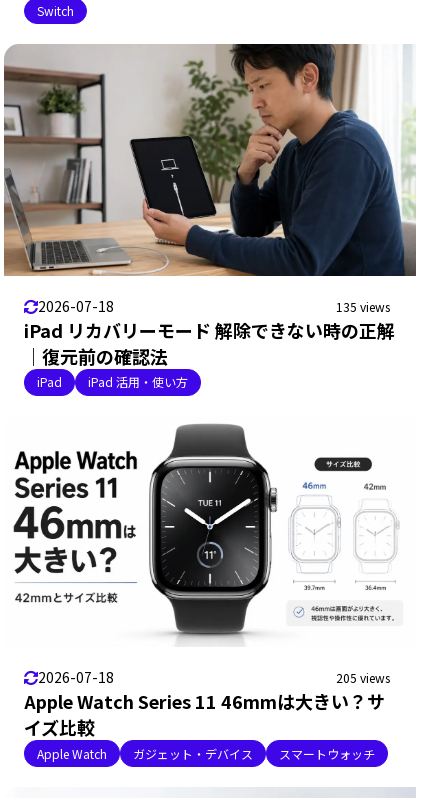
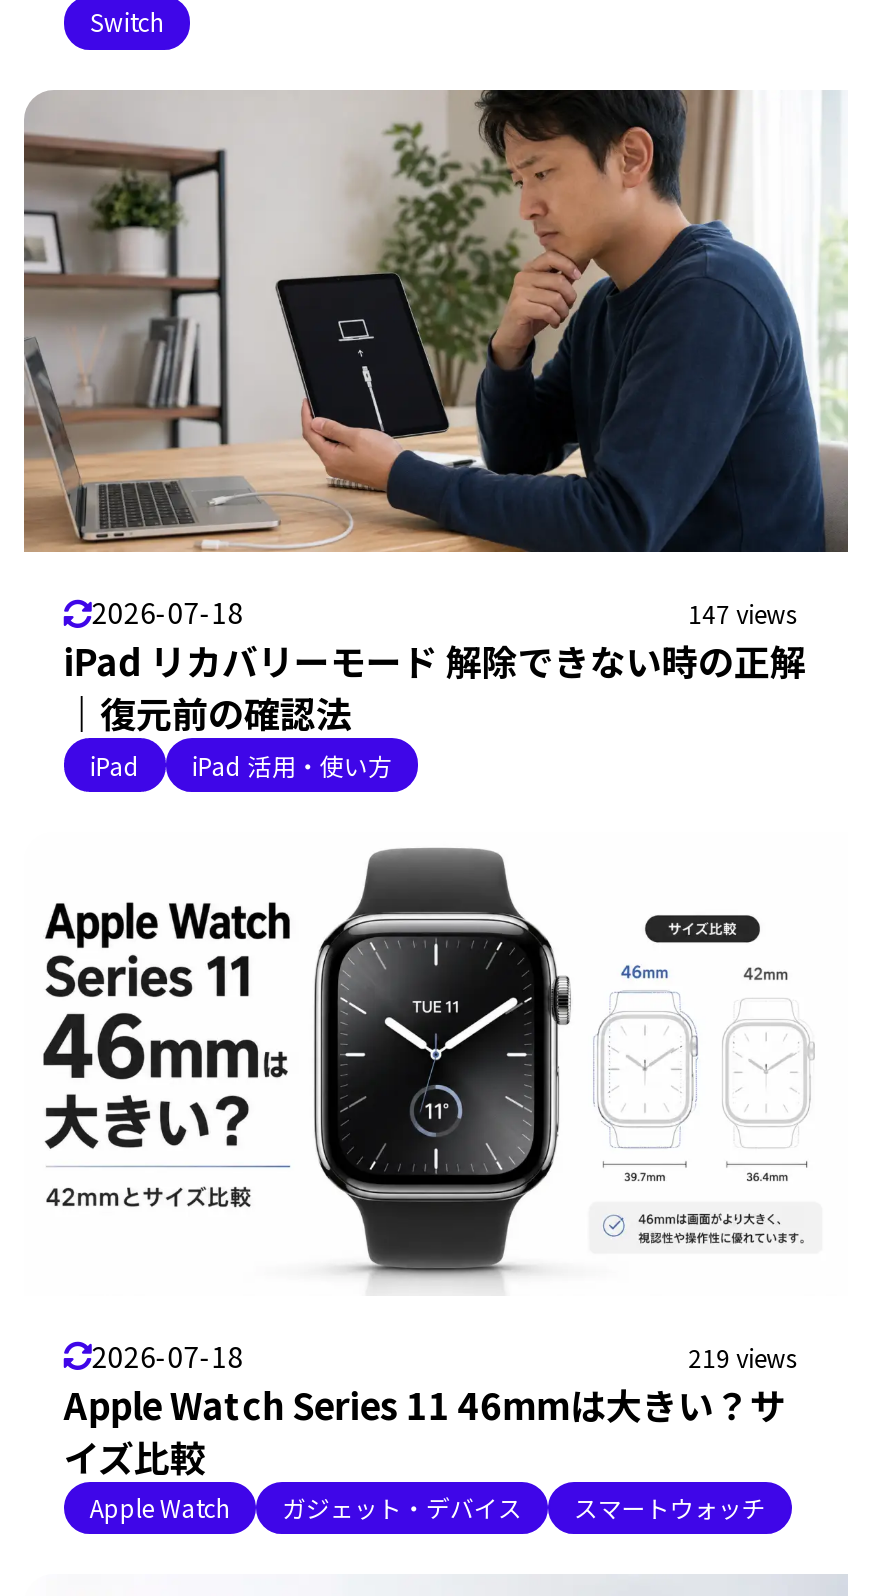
[336,298,390,315] 135 views -> [688,596,796,630] 147 views
[336,669,390,686] 205 views -> [688,1339,796,1373] 219 views

